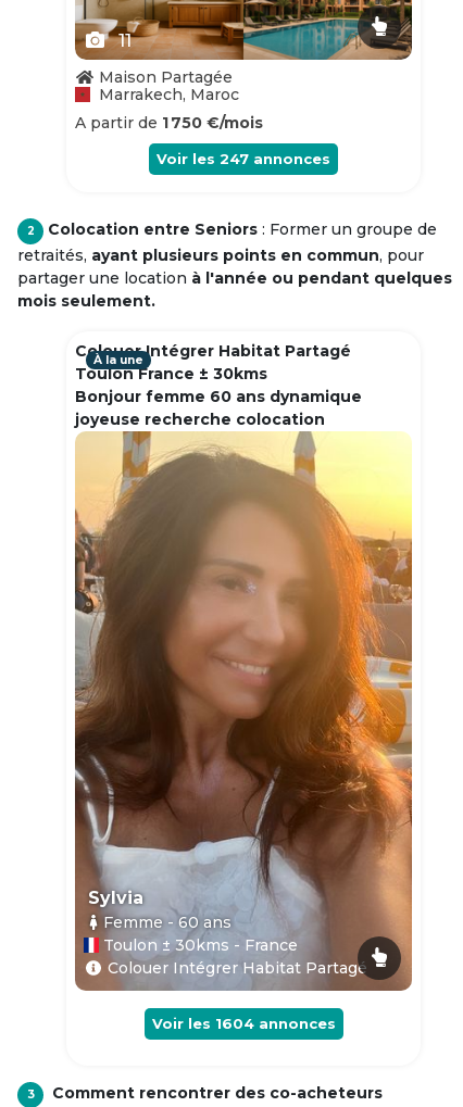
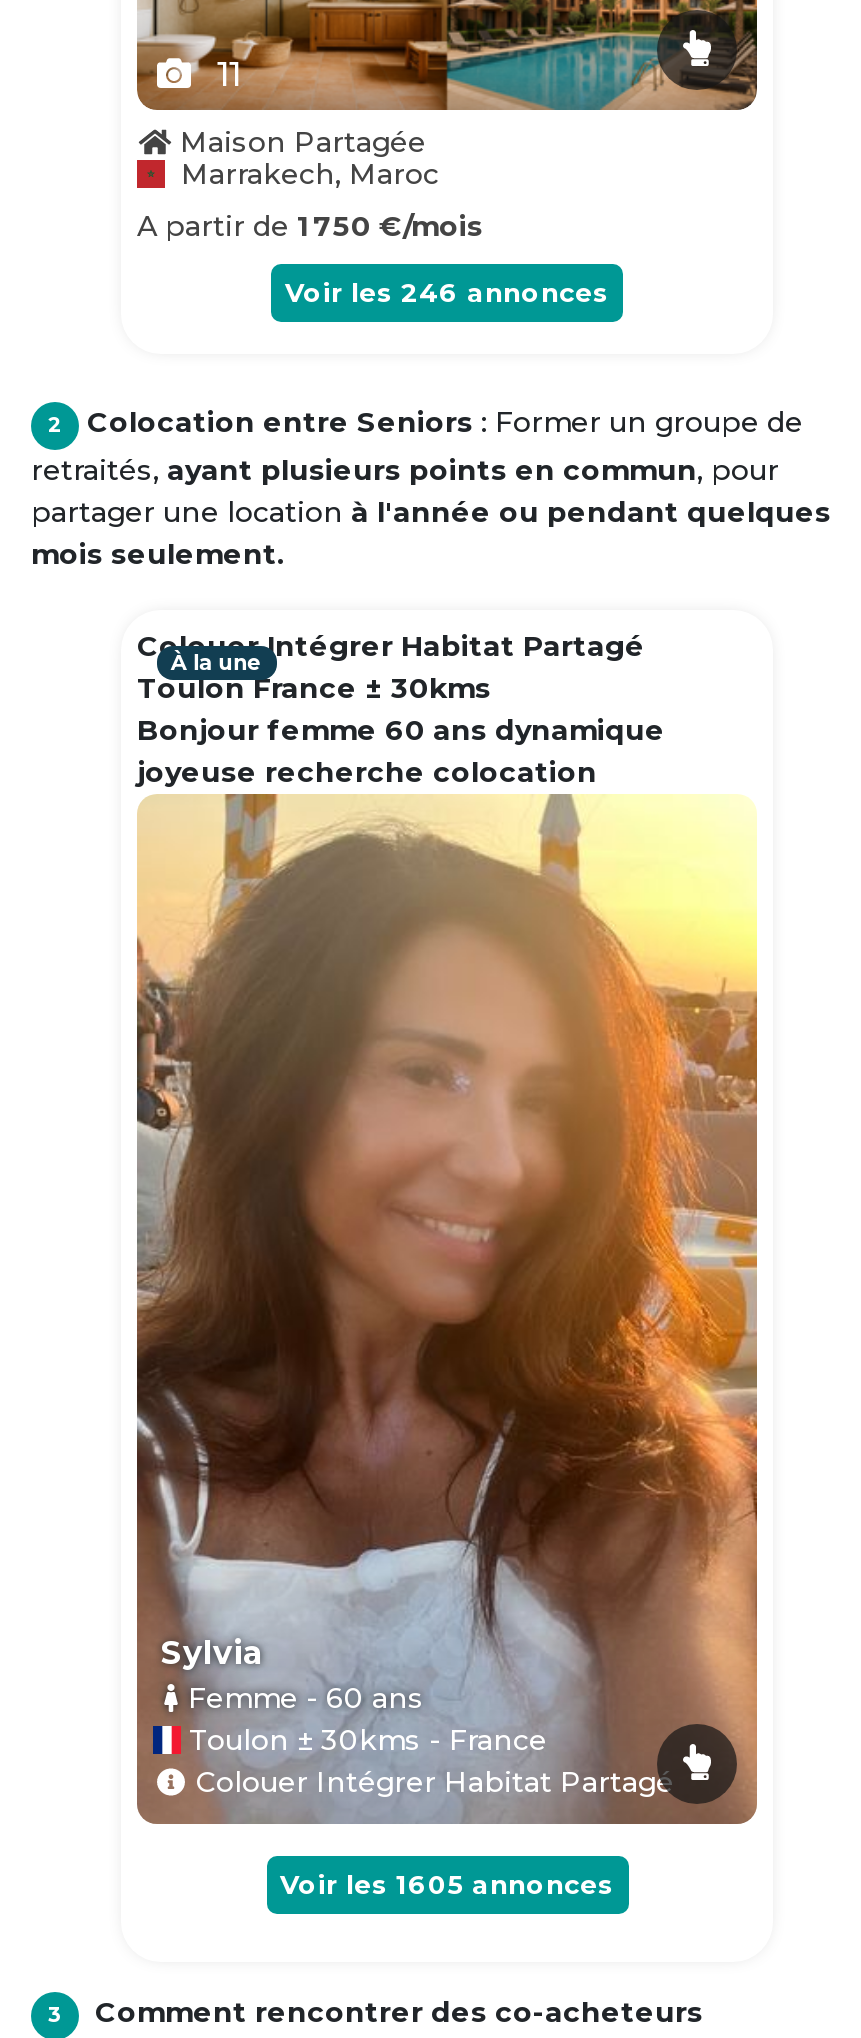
[157,150,330,167] Voir les 247 annonces -> [285,276,609,308] Voir les 246 annonces
[152,1015,335,1032] Voir les 1604 annonces -> [280,1868,614,1900] Voir les 1605 annonces

